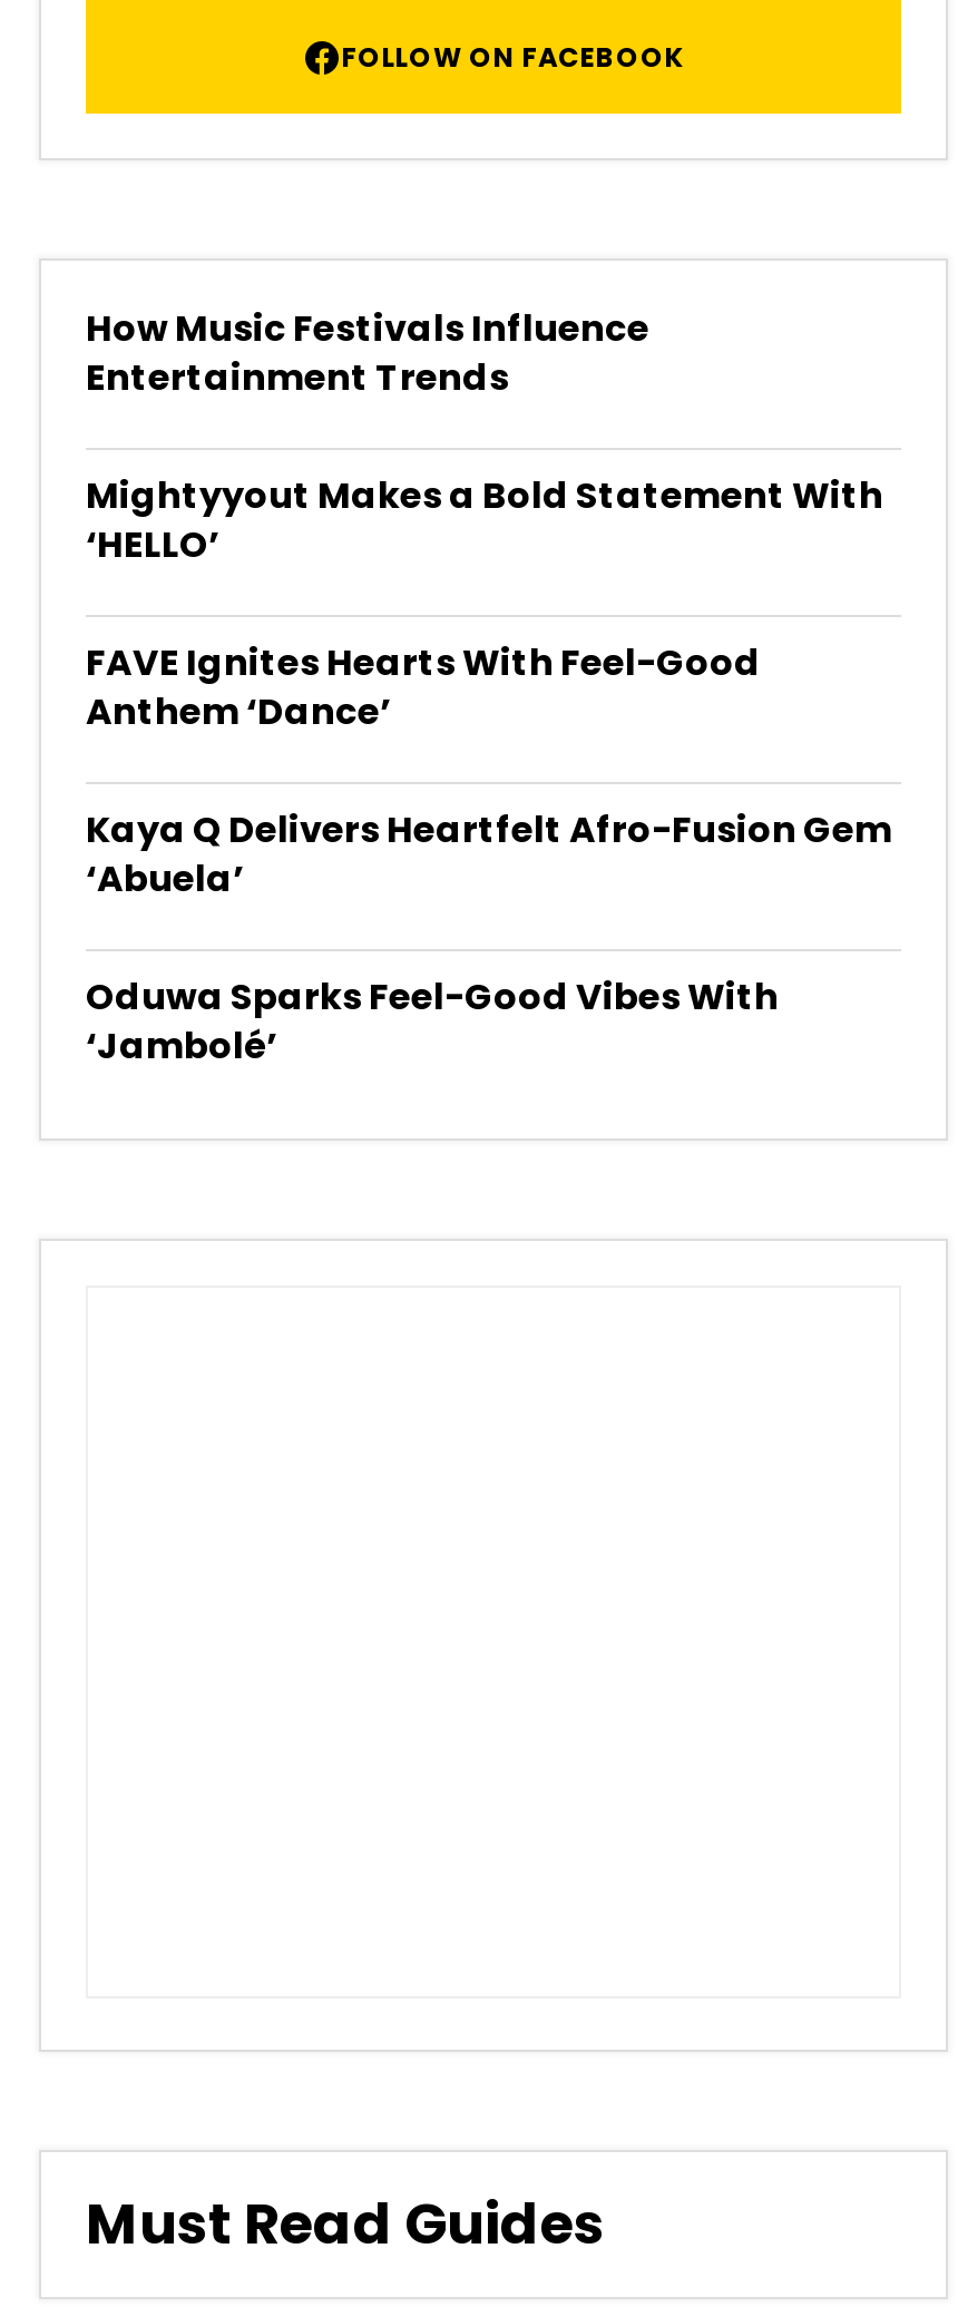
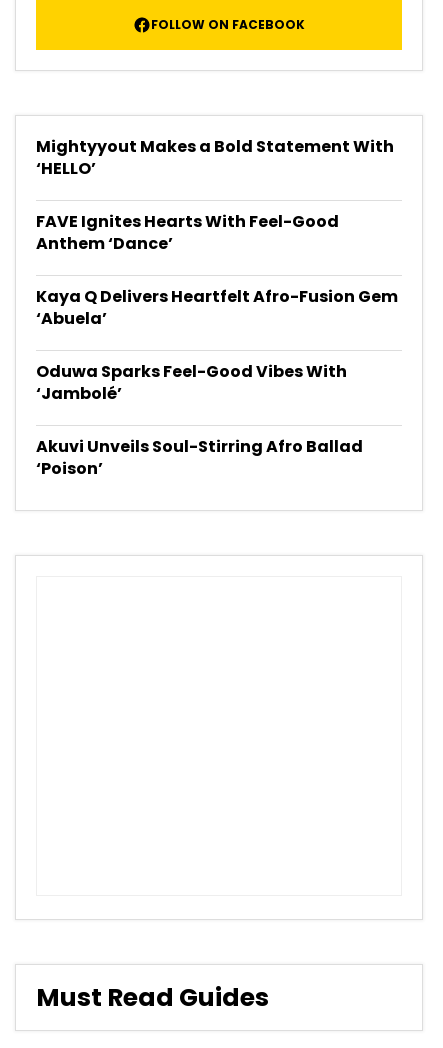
[86,302,649,402] How Music Festivals Influence | Entertainment Trends -> none
moved [86,469,892,1071] -> [36,135,398,405]: Mightyyout Makes a Bold Statement With | ‘HELLO’ | FAVE Ignites Hearts With Feel-Good | Anthem ‘Dance’ | Kaya Q Delivers Heartfelt Afro-Fusion Gem | ‘Abuela’ | Oduwa Sparks Feel-Good Vibes With | ‘Jambolé’
none -> [36,435,363,480] Akuvi Unveils Soul-Stirring Afro Ballad | ‘Poison’

